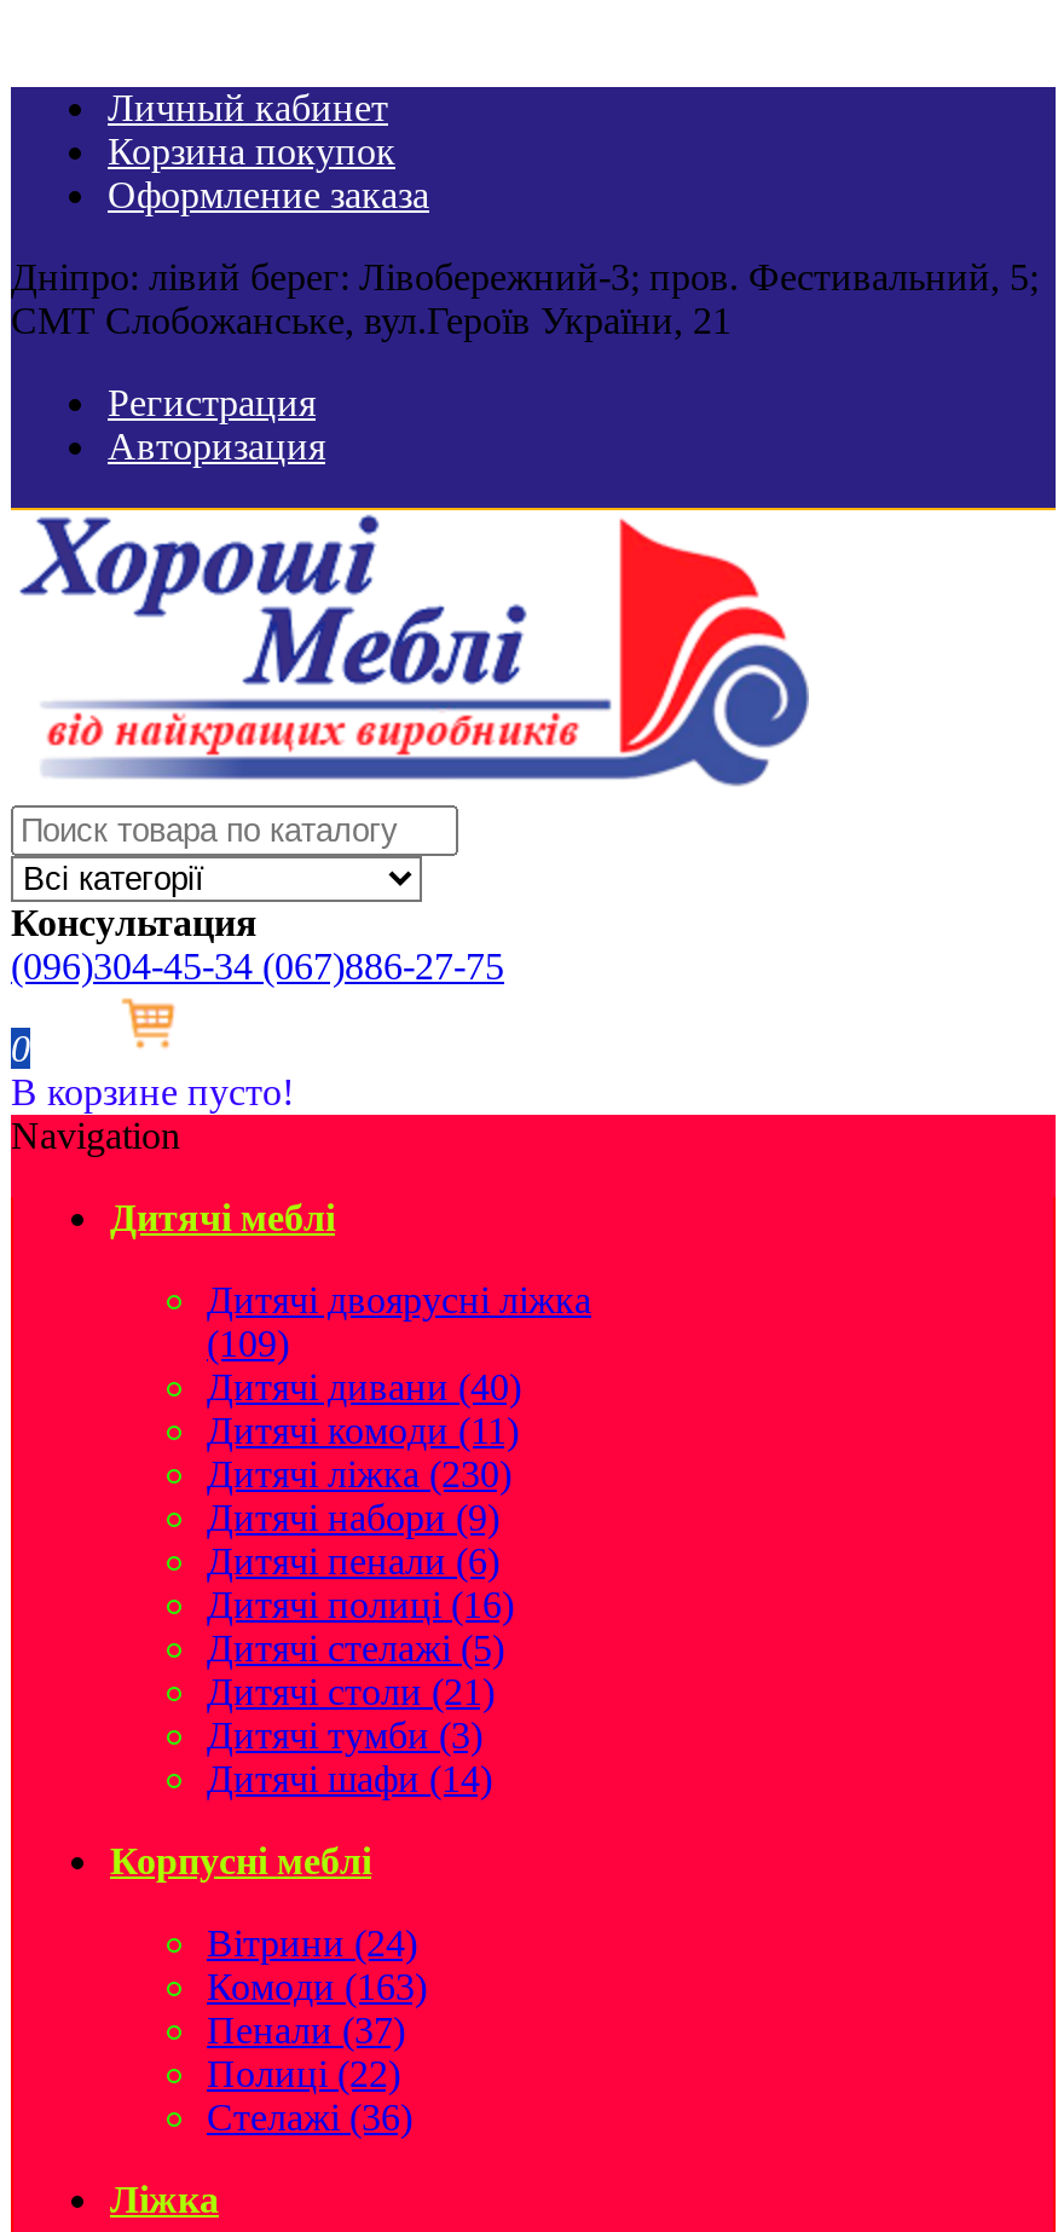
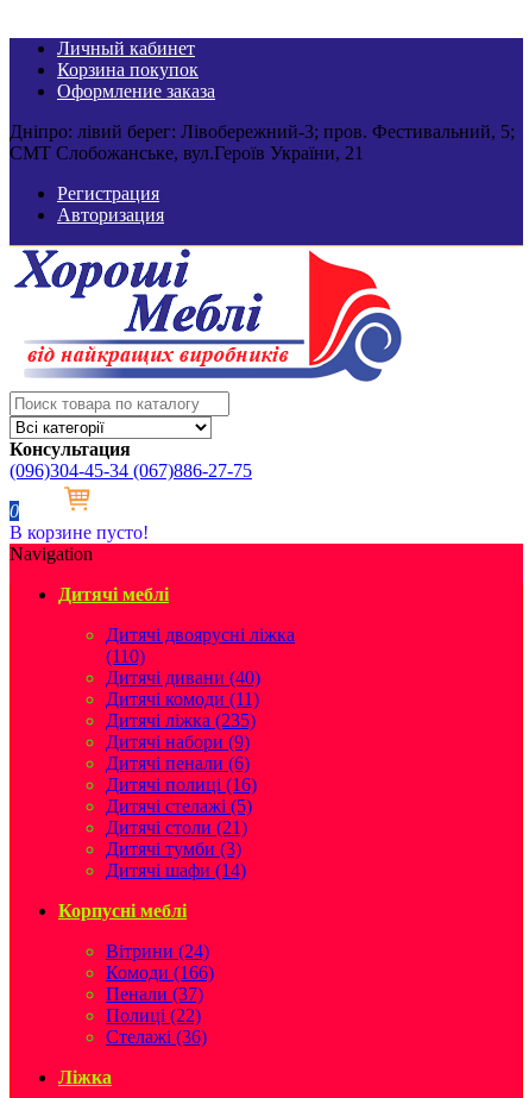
[207,1323,289,1364] (109) -> [106,646,145,666] (110)
[207,1453,511,1494] Дитячі ліжка (230) -> [106,710,256,730] Дитячі ліжка (235)
[207,1966,427,2007] Комоди (163) -> [106,962,214,983] Комоди (166)

